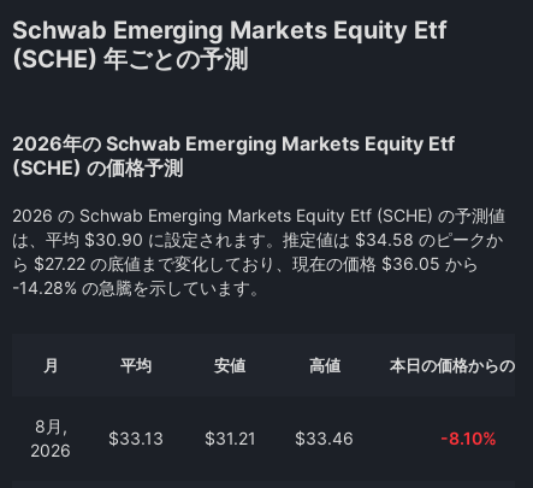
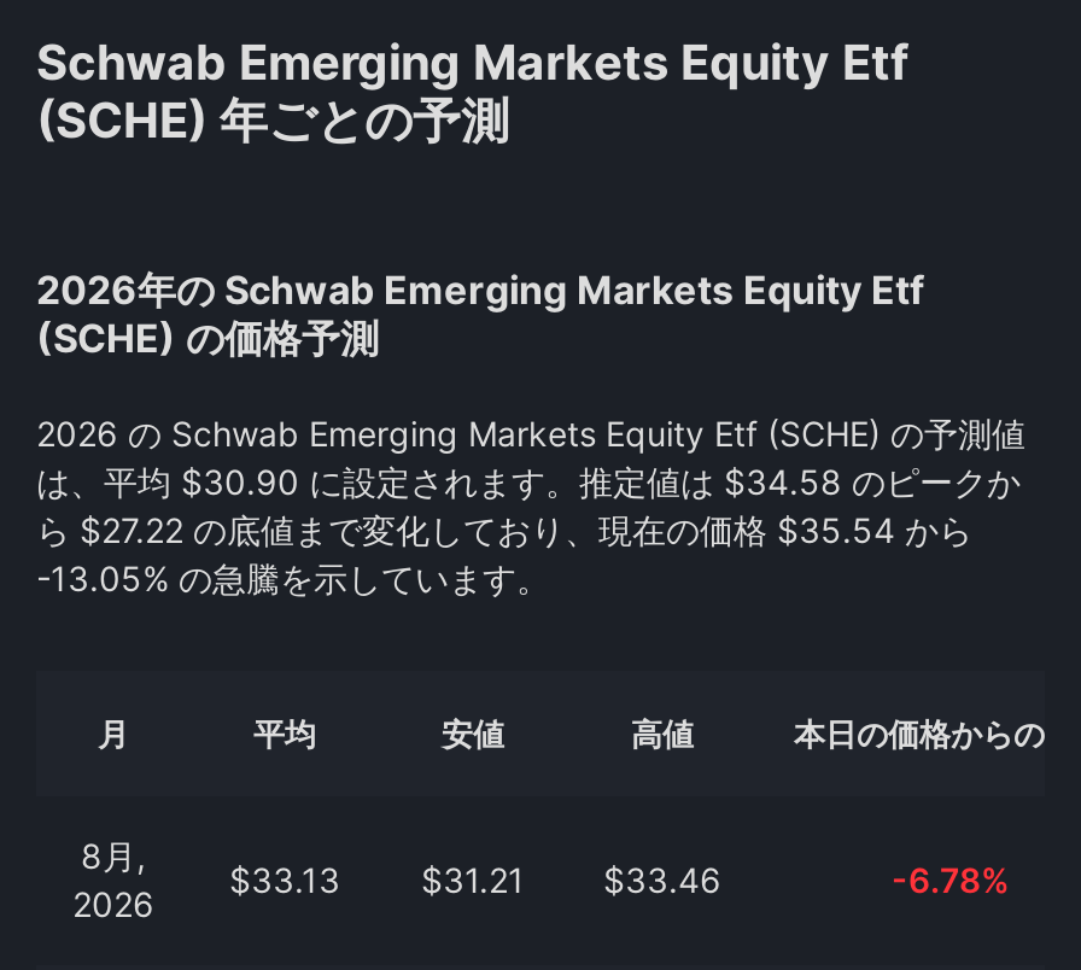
[12,252,479,273] ら $27.22 の底値まで変化しており、現在の価格 $36.05 から -> [36,508,972,549] ら $27.22 の底値まで変化しており、現在の価格 $35.54 から
[12,277,267,297] -14.28% の急騰を示しています。 -> [36,556,550,597] -13.05% の急騰を示しています。
[440,427,496,448] -8.10% -> [892,858,1010,899] -6.78%

